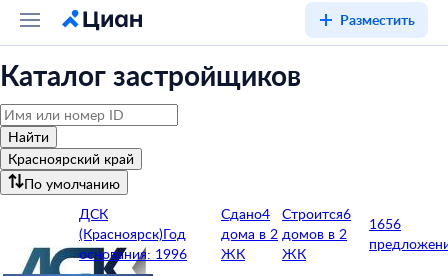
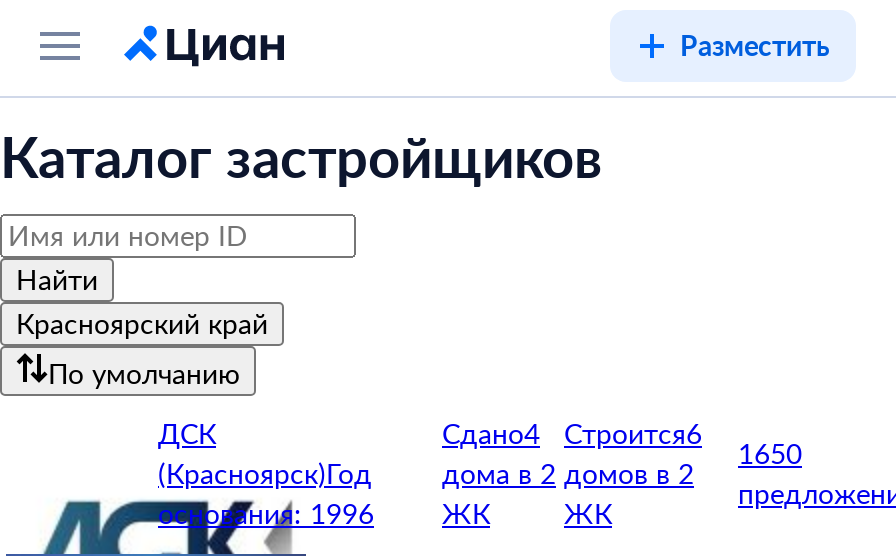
[369,213,401,232] 1656 -> [738,433,802,471] 1650

